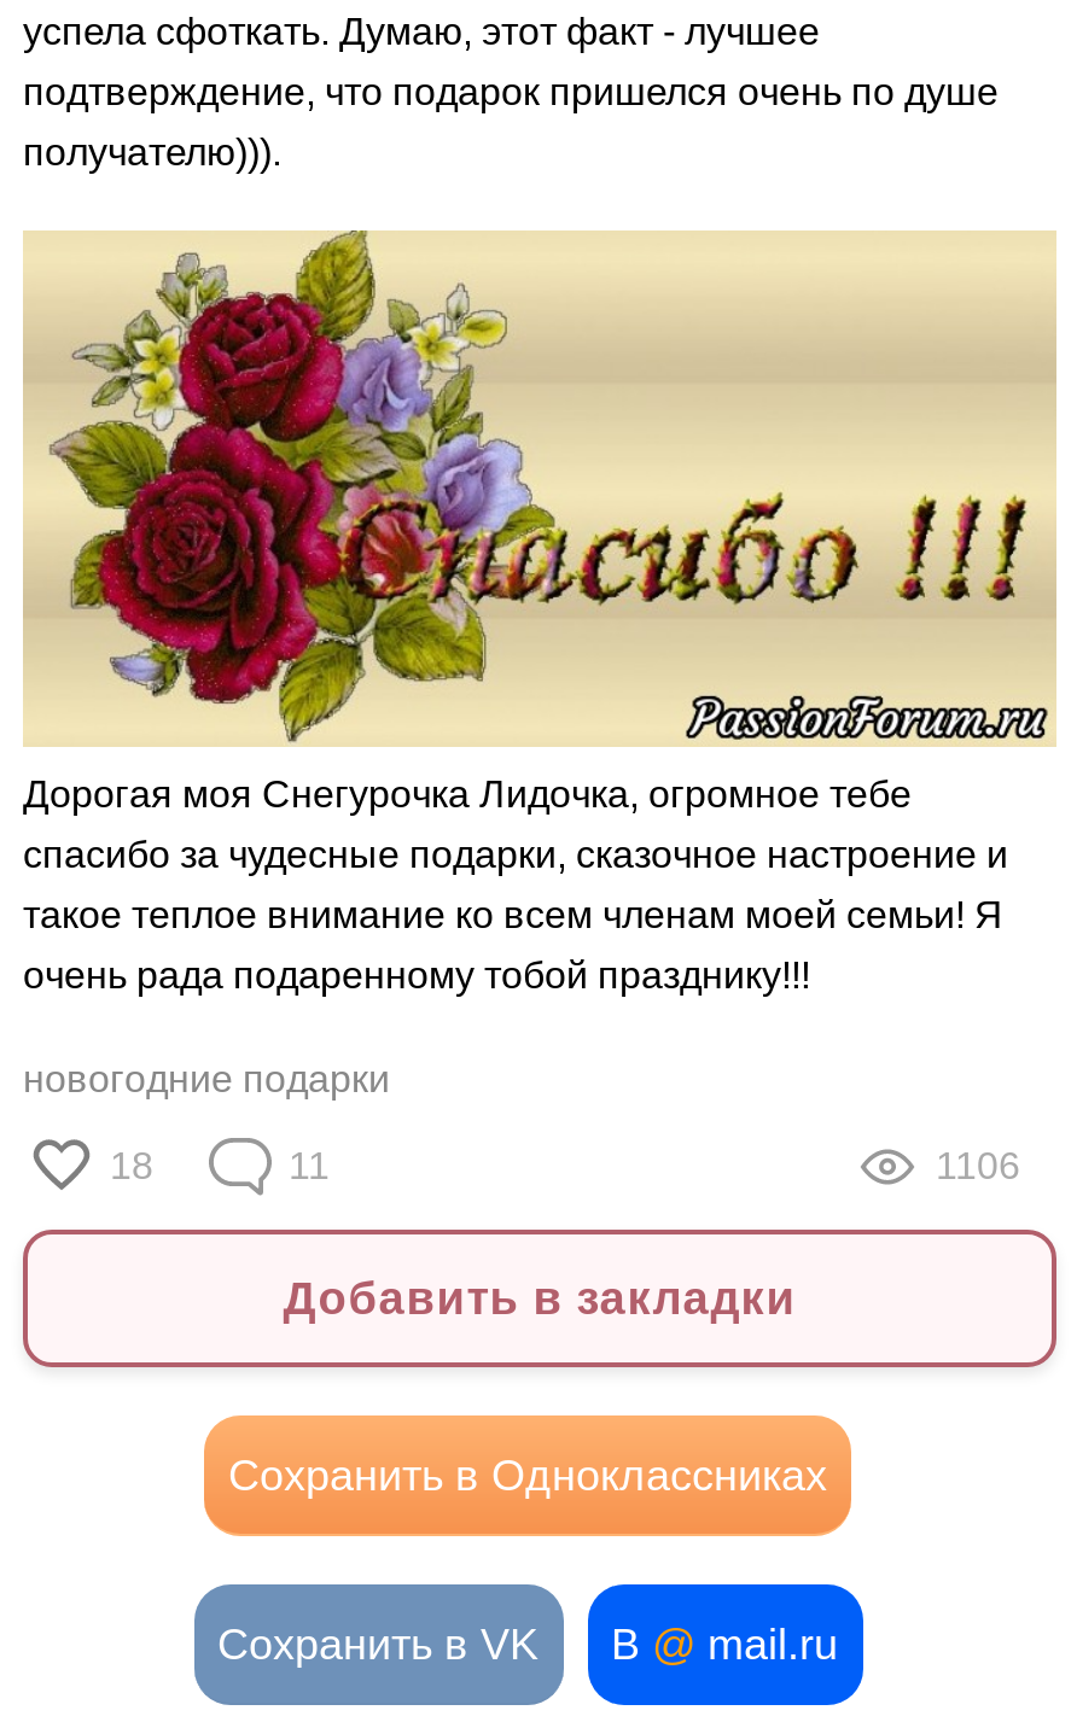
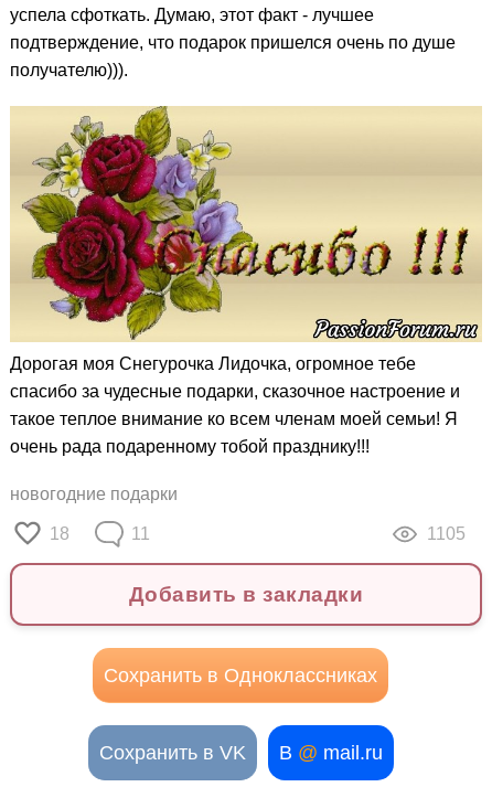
[936,1145,1020,1186] 1106 -> [427,524,466,543] 1105

